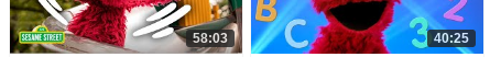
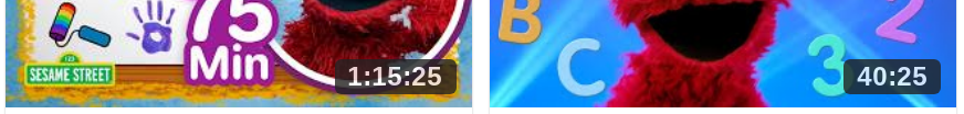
[192,31,227,46] 58:03 -> [347,62,442,93] 1:15:25

